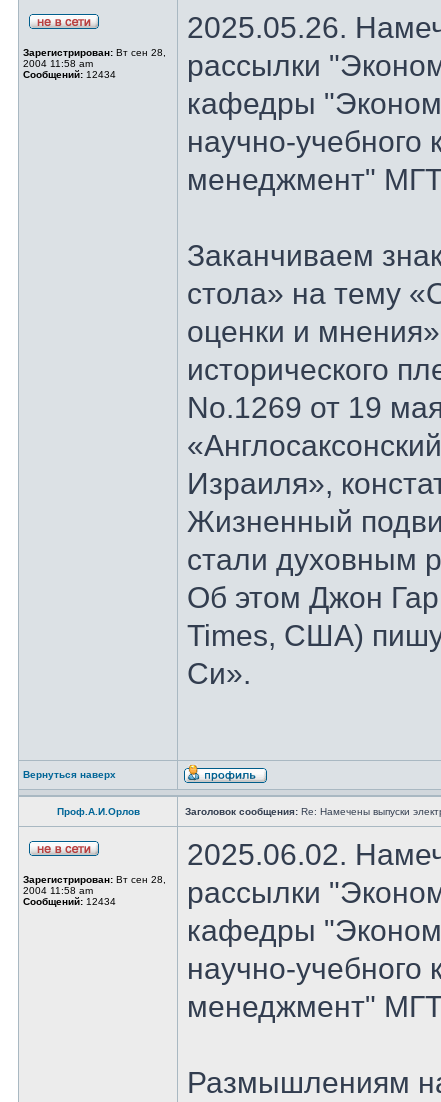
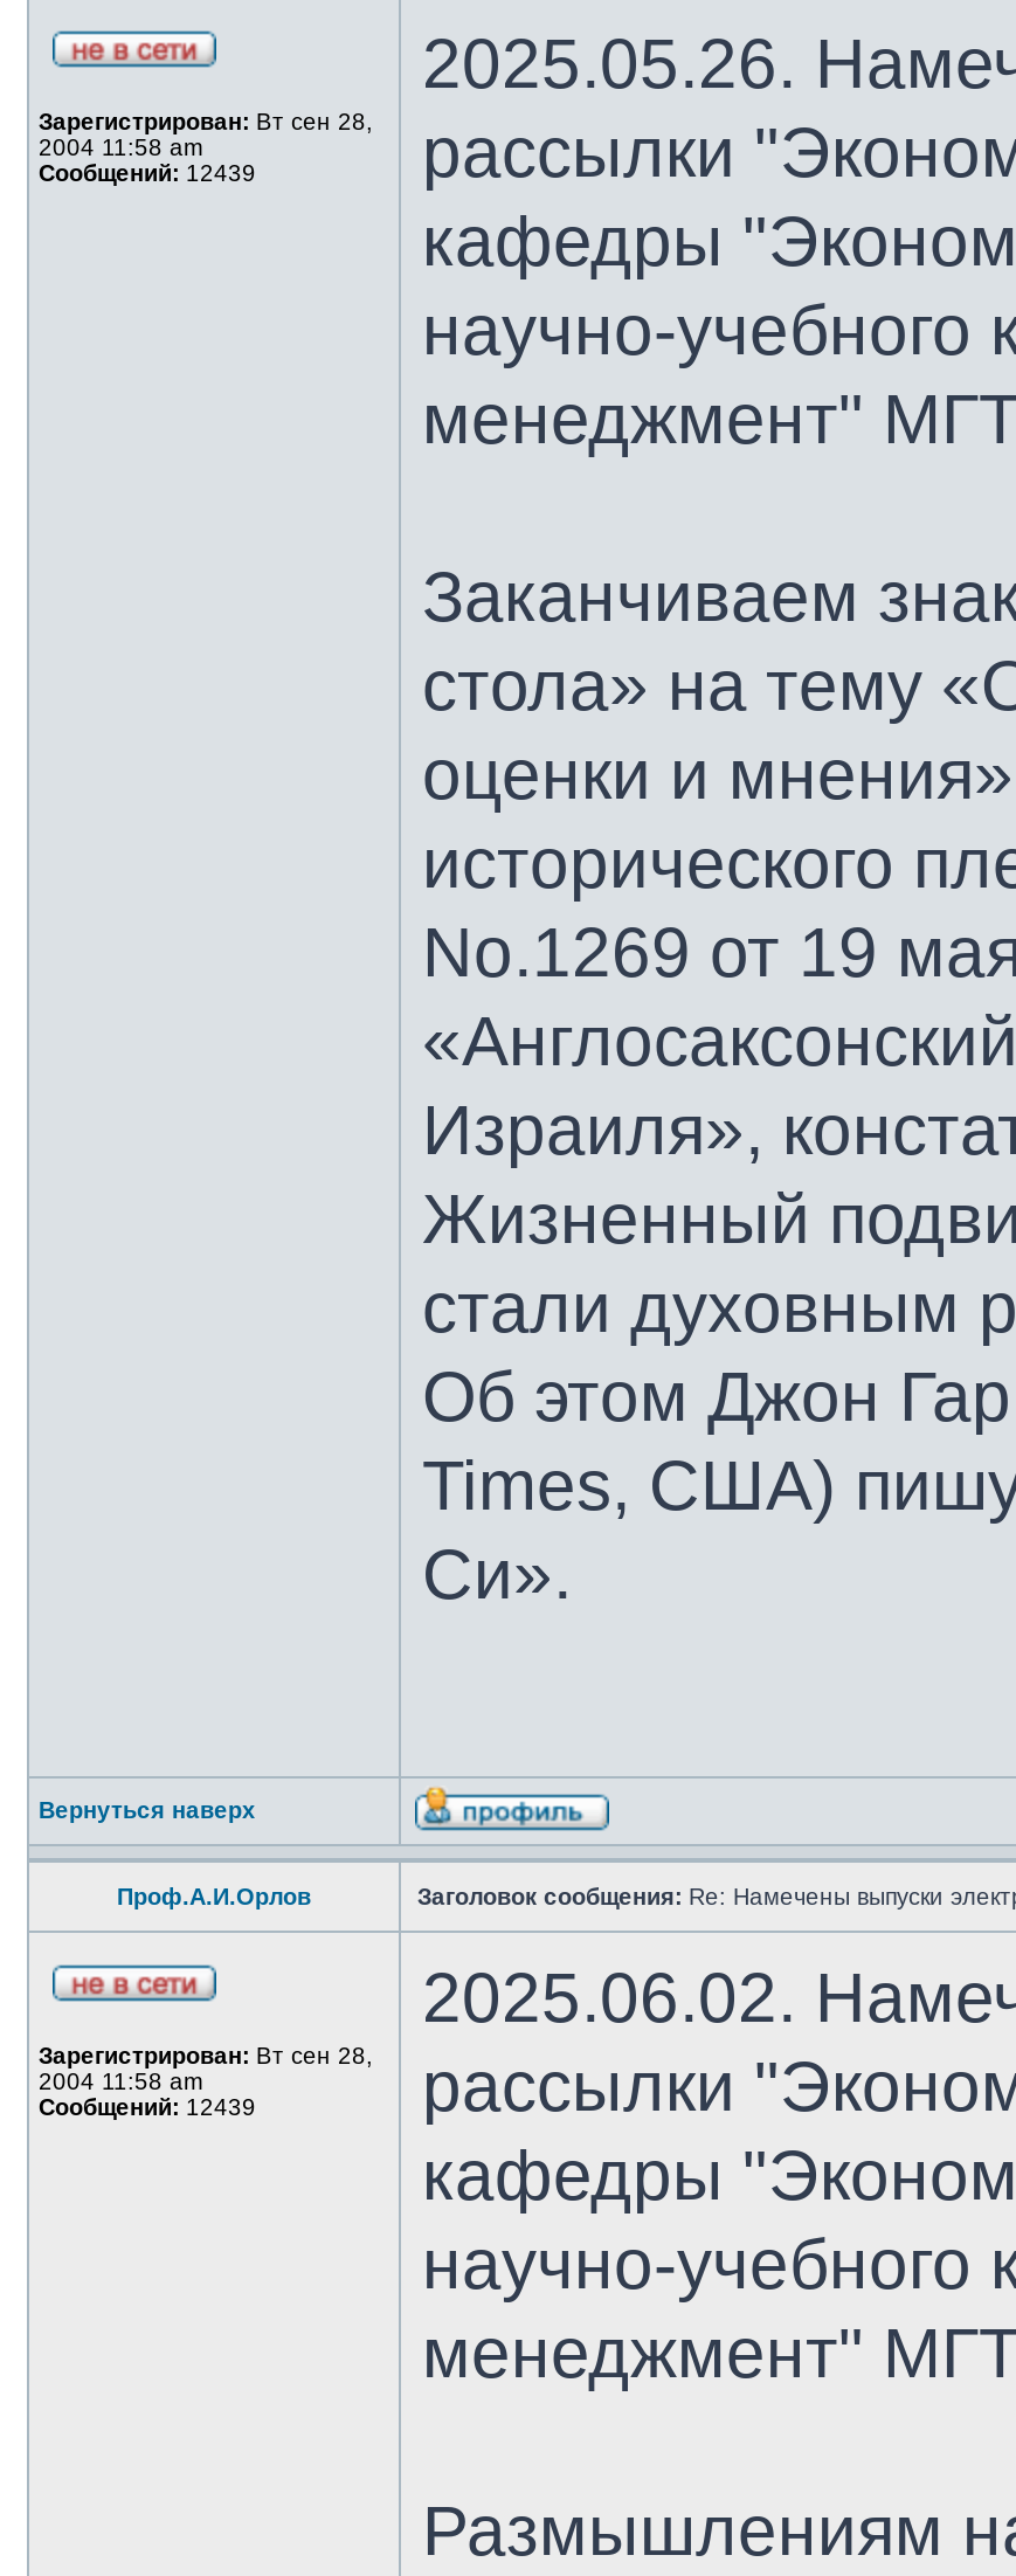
[23,69,116,80] Сообщений: 12434 -> [39,160,256,186] Сообщений: 12439
[23,896,116,907] Сообщений: 12434 -> [39,2094,256,2120] Сообщений: 12439

